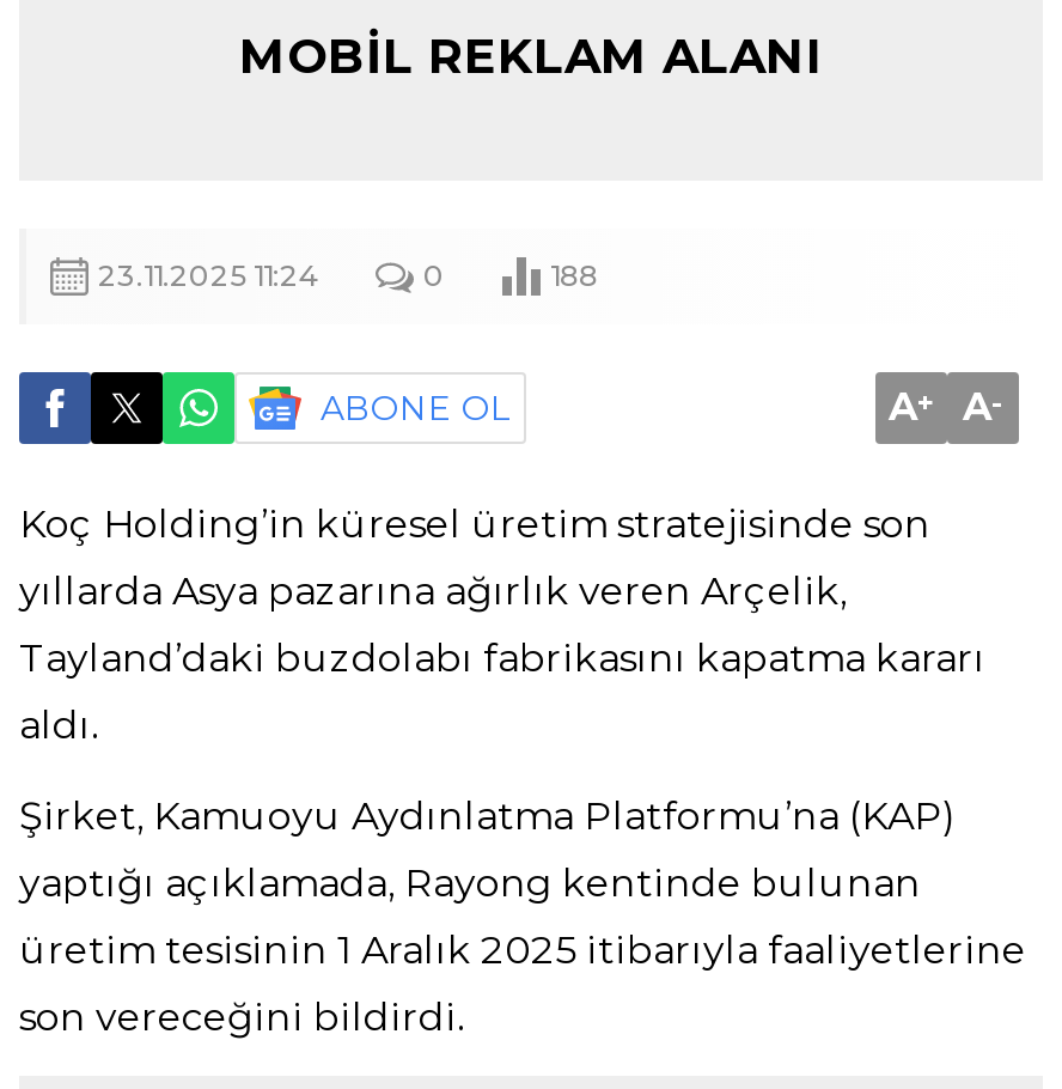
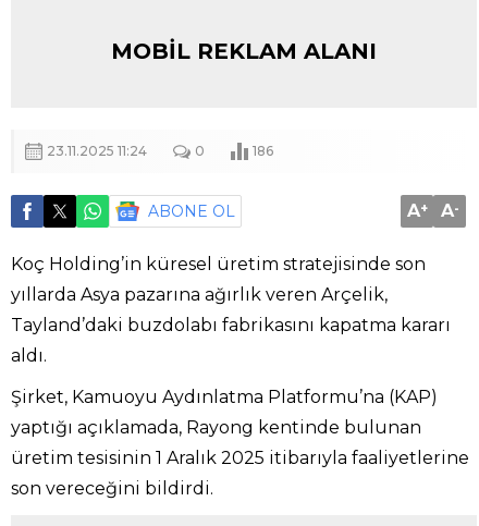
[550,257,598,293] 188 -> [253,142,273,159] 186

